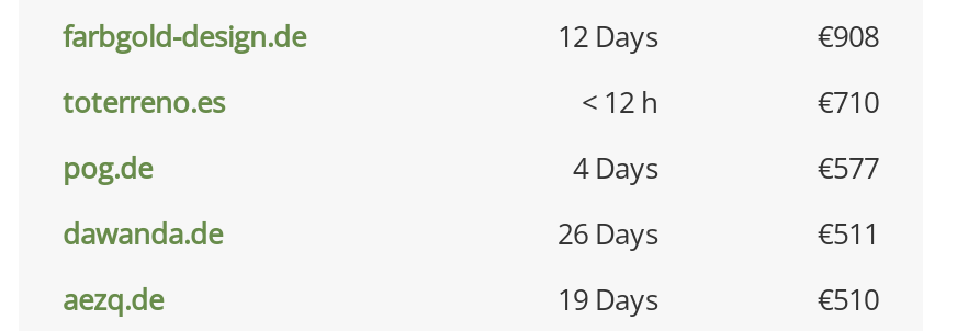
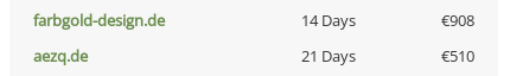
[558,17,658,56] 12 Days -> [301,10,355,31] 14 Days
[63,83,879,254] toterreno.es | < 12 h | €710 | pog.de | 4 Days | €577 | dawanda.de | 26 Days | €511 -> none
[558,280,658,319] 19 Days -> [301,45,355,67] 21 Days

